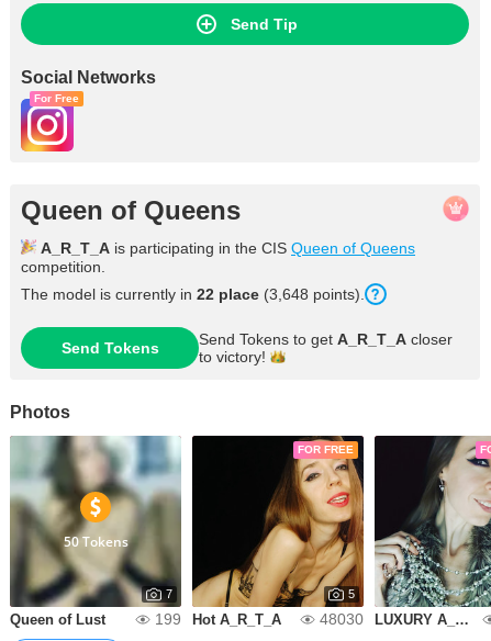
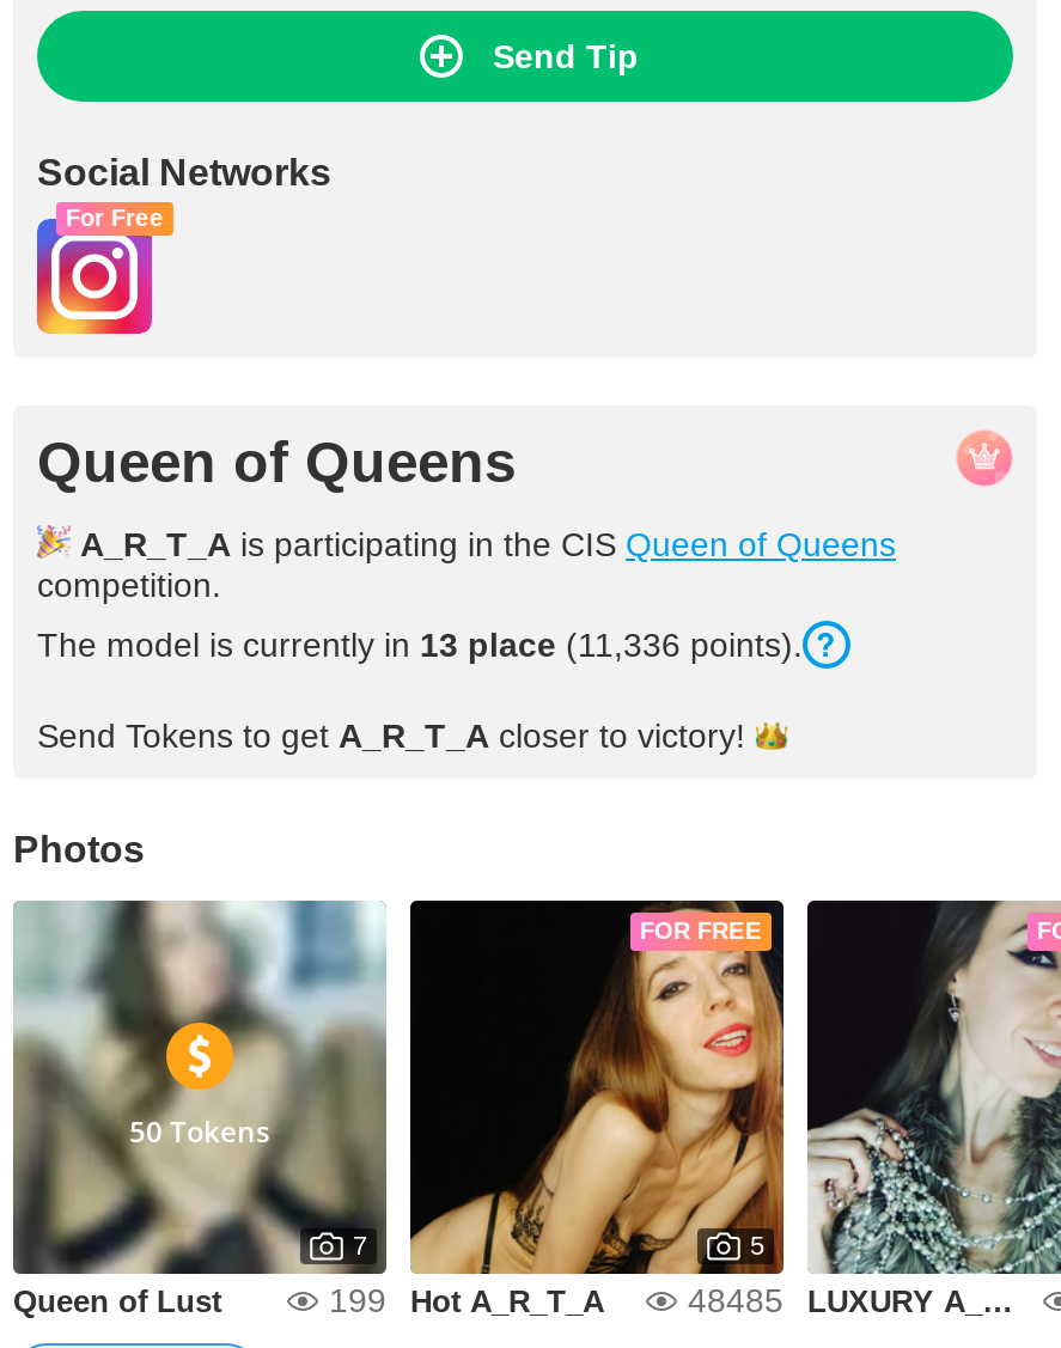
[21,285,365,303] The model is currently in 22 place (3,648 points). -> [37,626,803,664] The model is currently in 13 place (11,336 points).
[61,330,453,366] Send Tokens | Send Tokens to get A_R_T_A closer | to victory! -> [37,716,745,755] Send Tokens to get A_R_T_A closer to victory!
[320,610,364,628] 48030 -> [688,1281,783,1319] 48485

